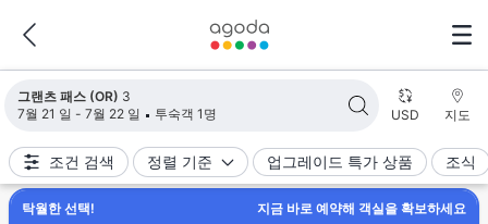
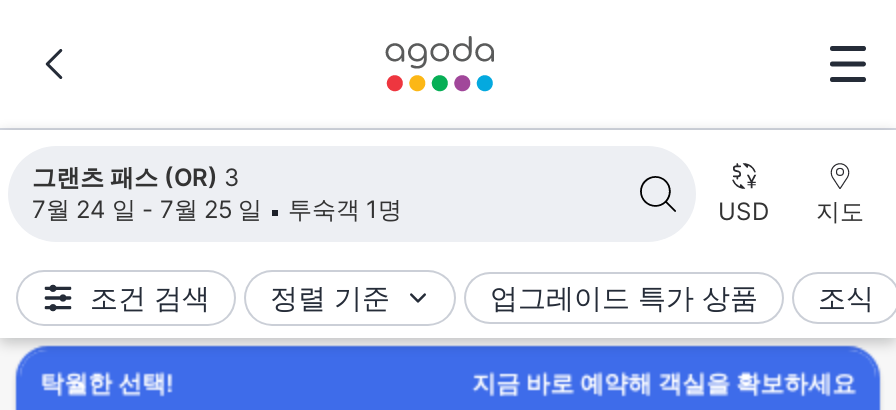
[17,105,217,122] 7월 21 일 - 7월 22 일 투숙객 1명 -> [32,194,402,224] 7월 24 일 - 7월 25 일 투숙객 1명

